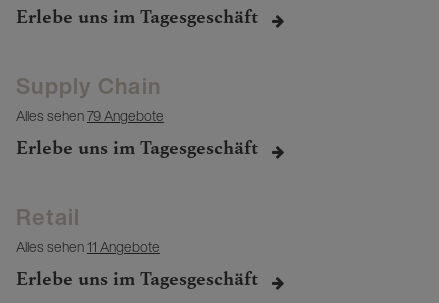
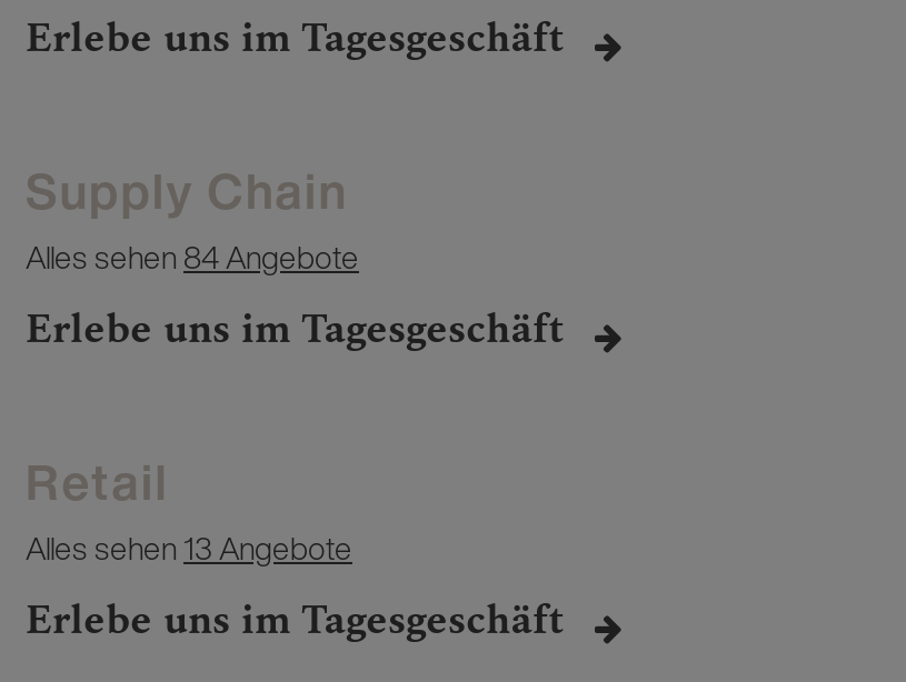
[16,105,164,126] Alles sehen 79 Angebote -> [26,233,359,280] Alles sehen 84 Angebote
[16,236,160,257] Alles sehen 11 Angebote -> [26,524,352,571] Alles sehen 13 Angebote

